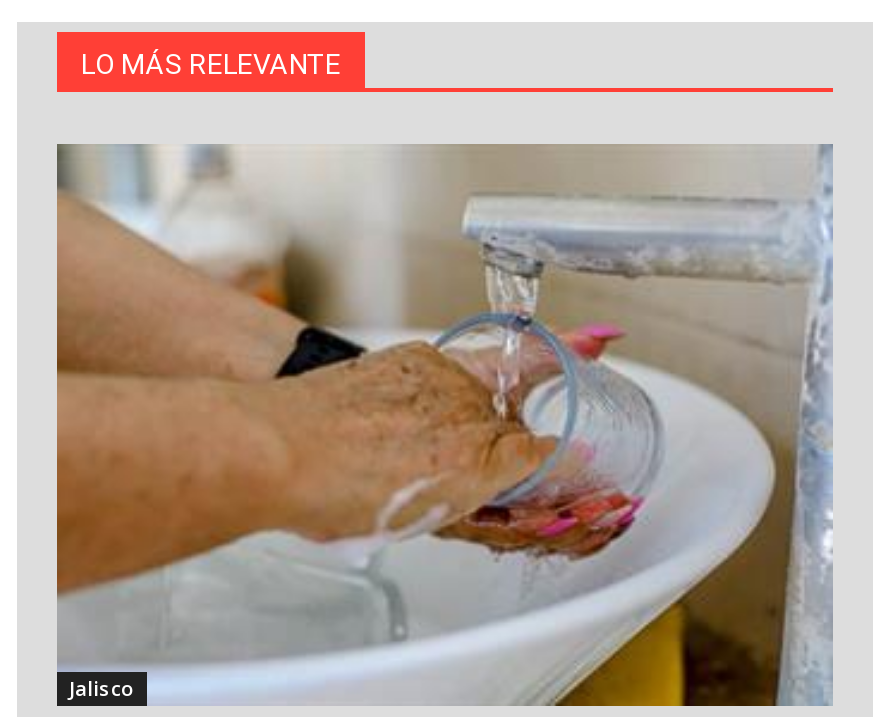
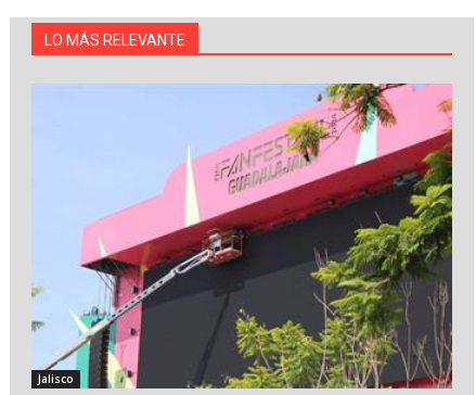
[55,142,833,706] [image] -> [31,82,453,390] [image]

